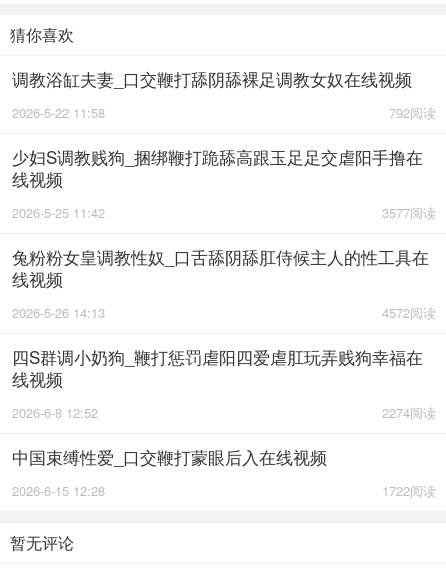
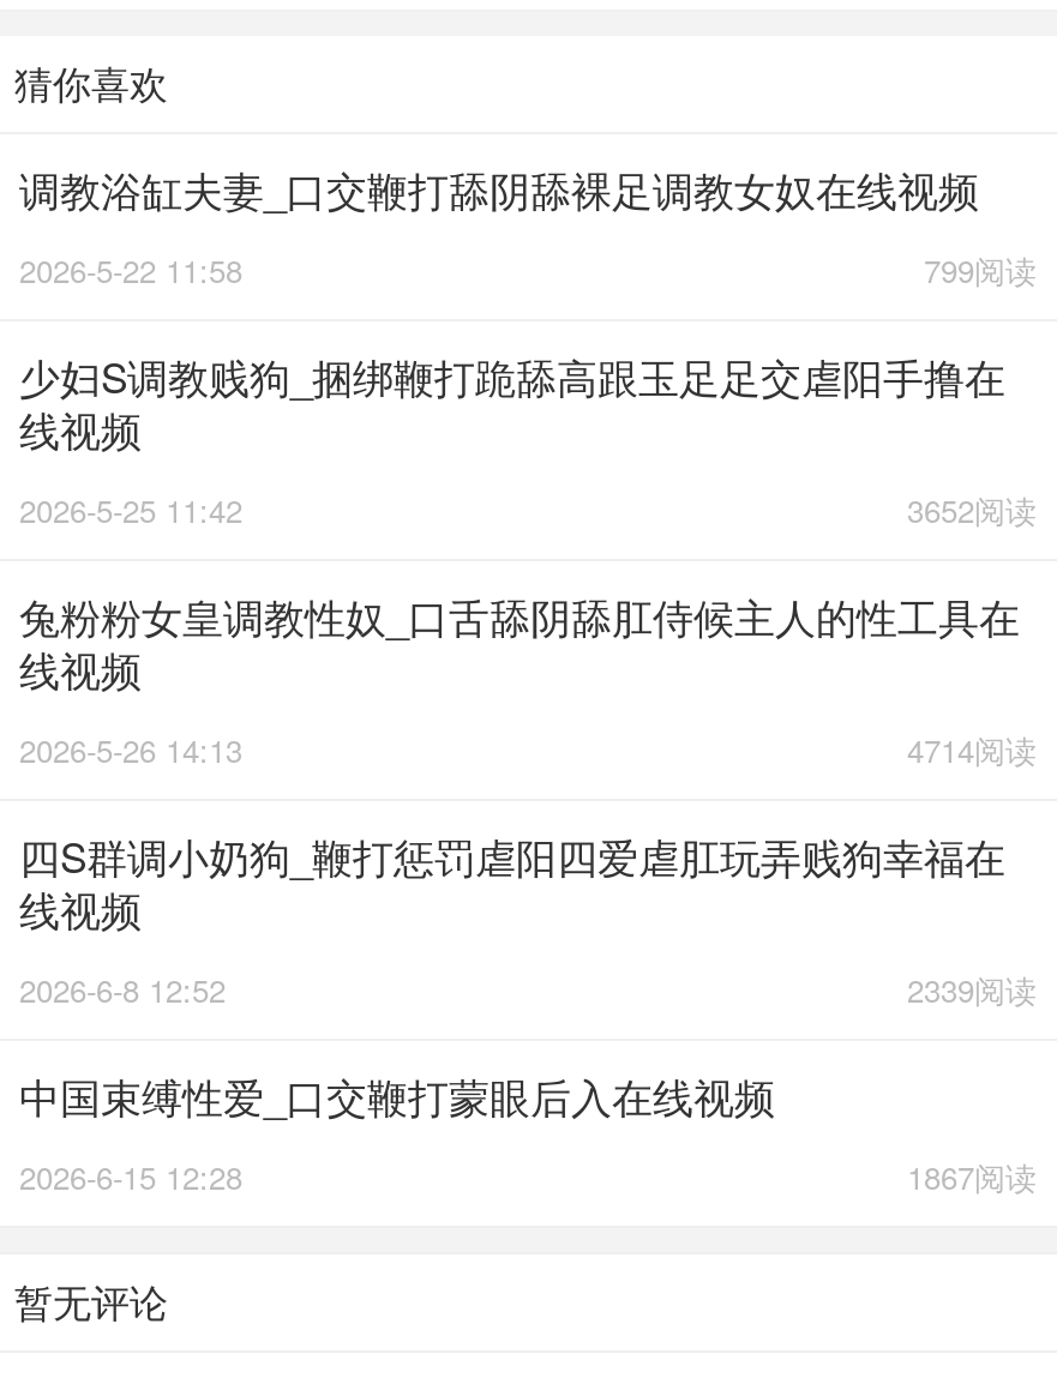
[389,103,436,122] 792阅读 -> [924,248,1037,294] 799阅读
[382,203,436,222] 3577阅读 -> [907,488,1037,533] 3652阅读
[382,303,436,322] 4572阅读 -> [907,728,1037,773] 4714阅读
[382,403,436,422] 2274阅读 -> [907,968,1037,1013] 2339阅读
[382,481,436,500] 1722阅读 -> [907,1155,1037,1200] 1867阅读

